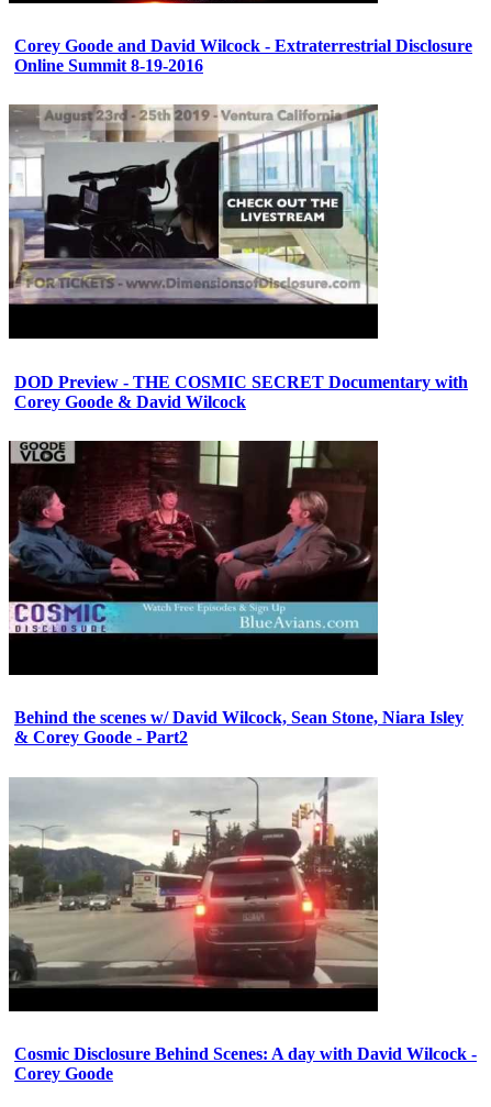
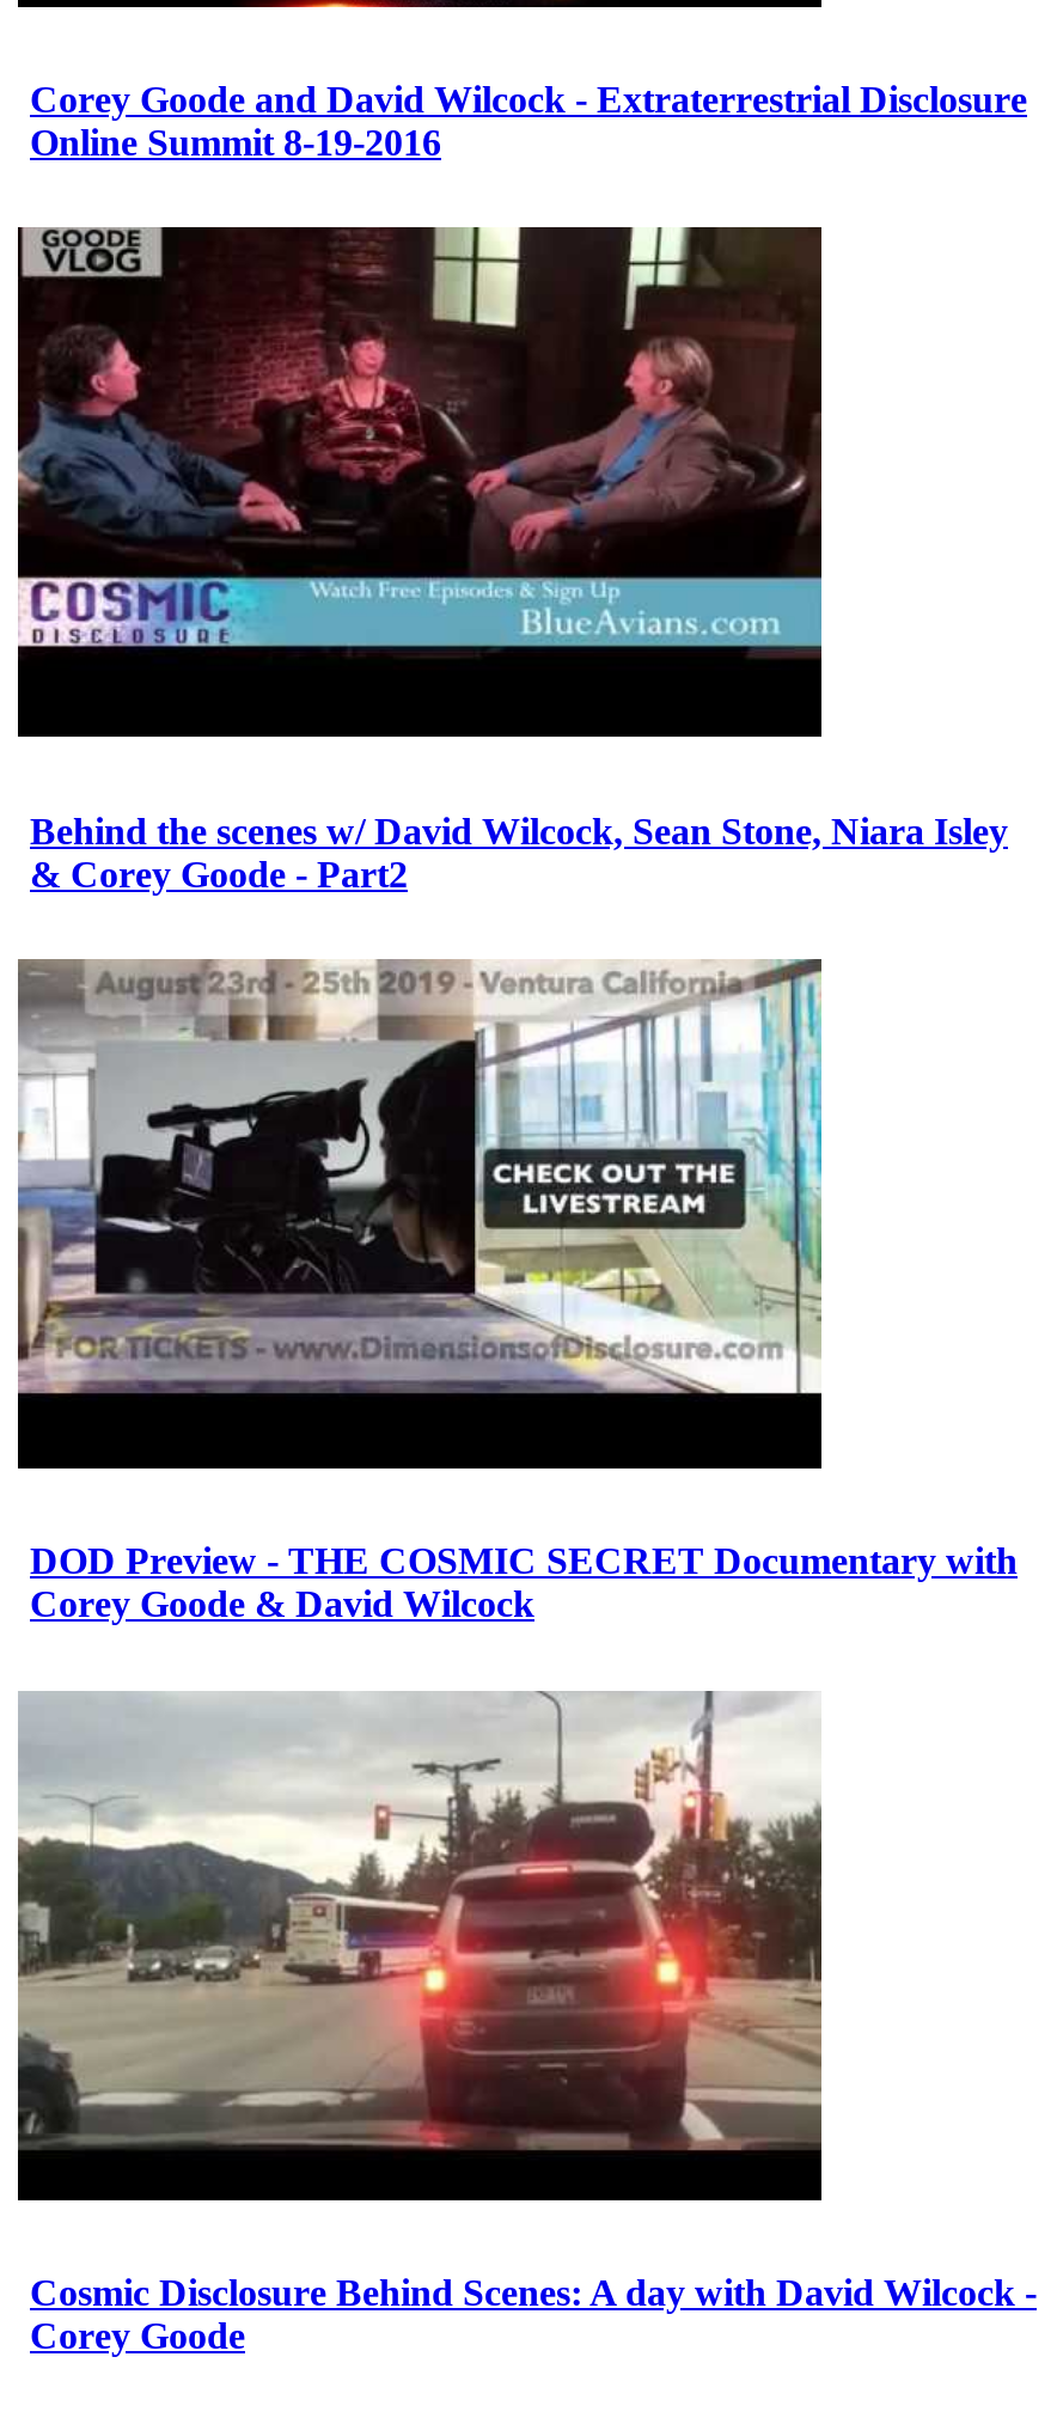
moved [8,104,379,306] -> [18,959,824,1397]: [image]
moved [14,372,468,411] -> [30,1541,1018,1625]: DOD Preview - THE COSMIC SECRET Documentary with | Corey Goode & David Wilcock
moved [7,440,378,639] -> [13,225,821,658]: [image]
moved [14,708,464,747] -> [30,810,1008,894]: Behind the scenes w/ David Wilcock, Sean Stone, Niara Isley | & Corey Goode - Part2

